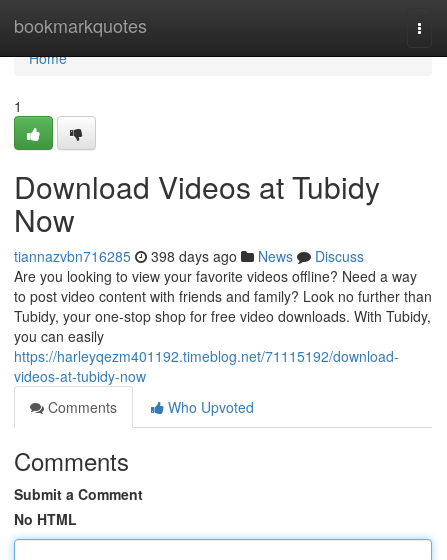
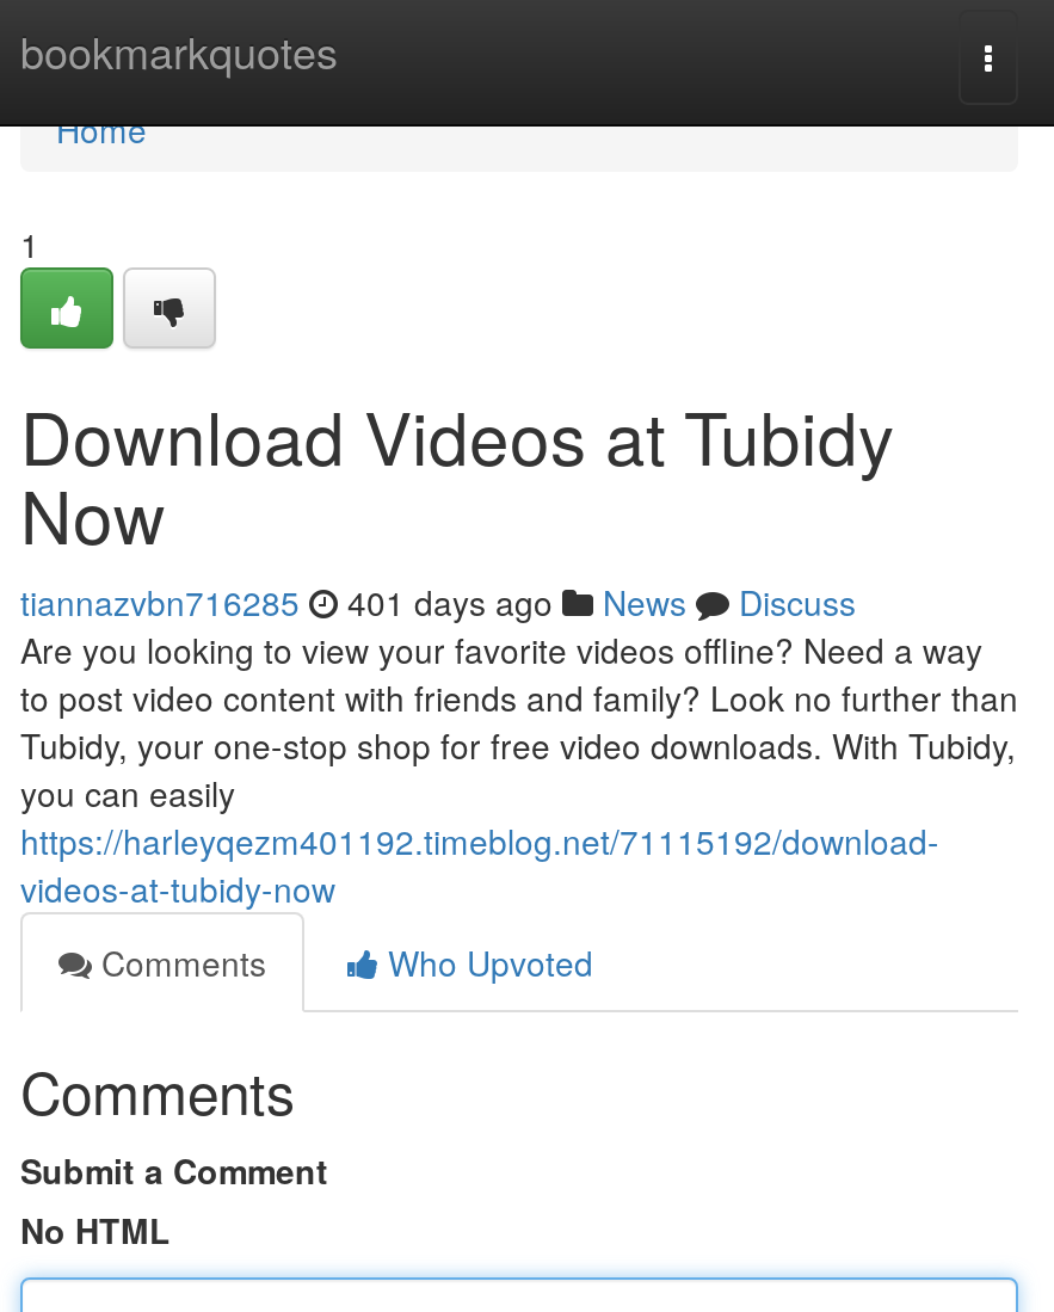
[14,246,364,266] tiannazvbn716285 398 days ago News Discuss -> [20,578,856,626] tiannazvbn716285 401 days ago News Discuss

